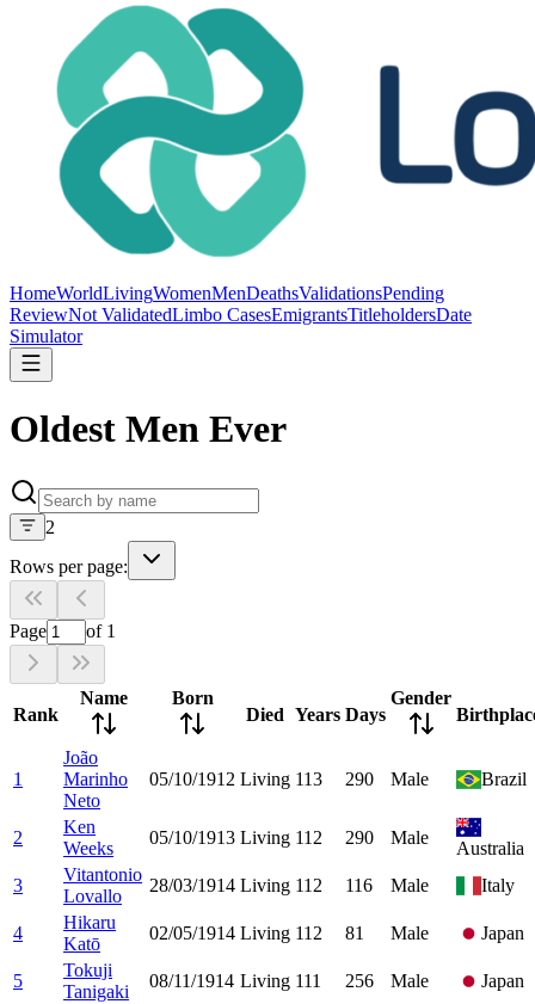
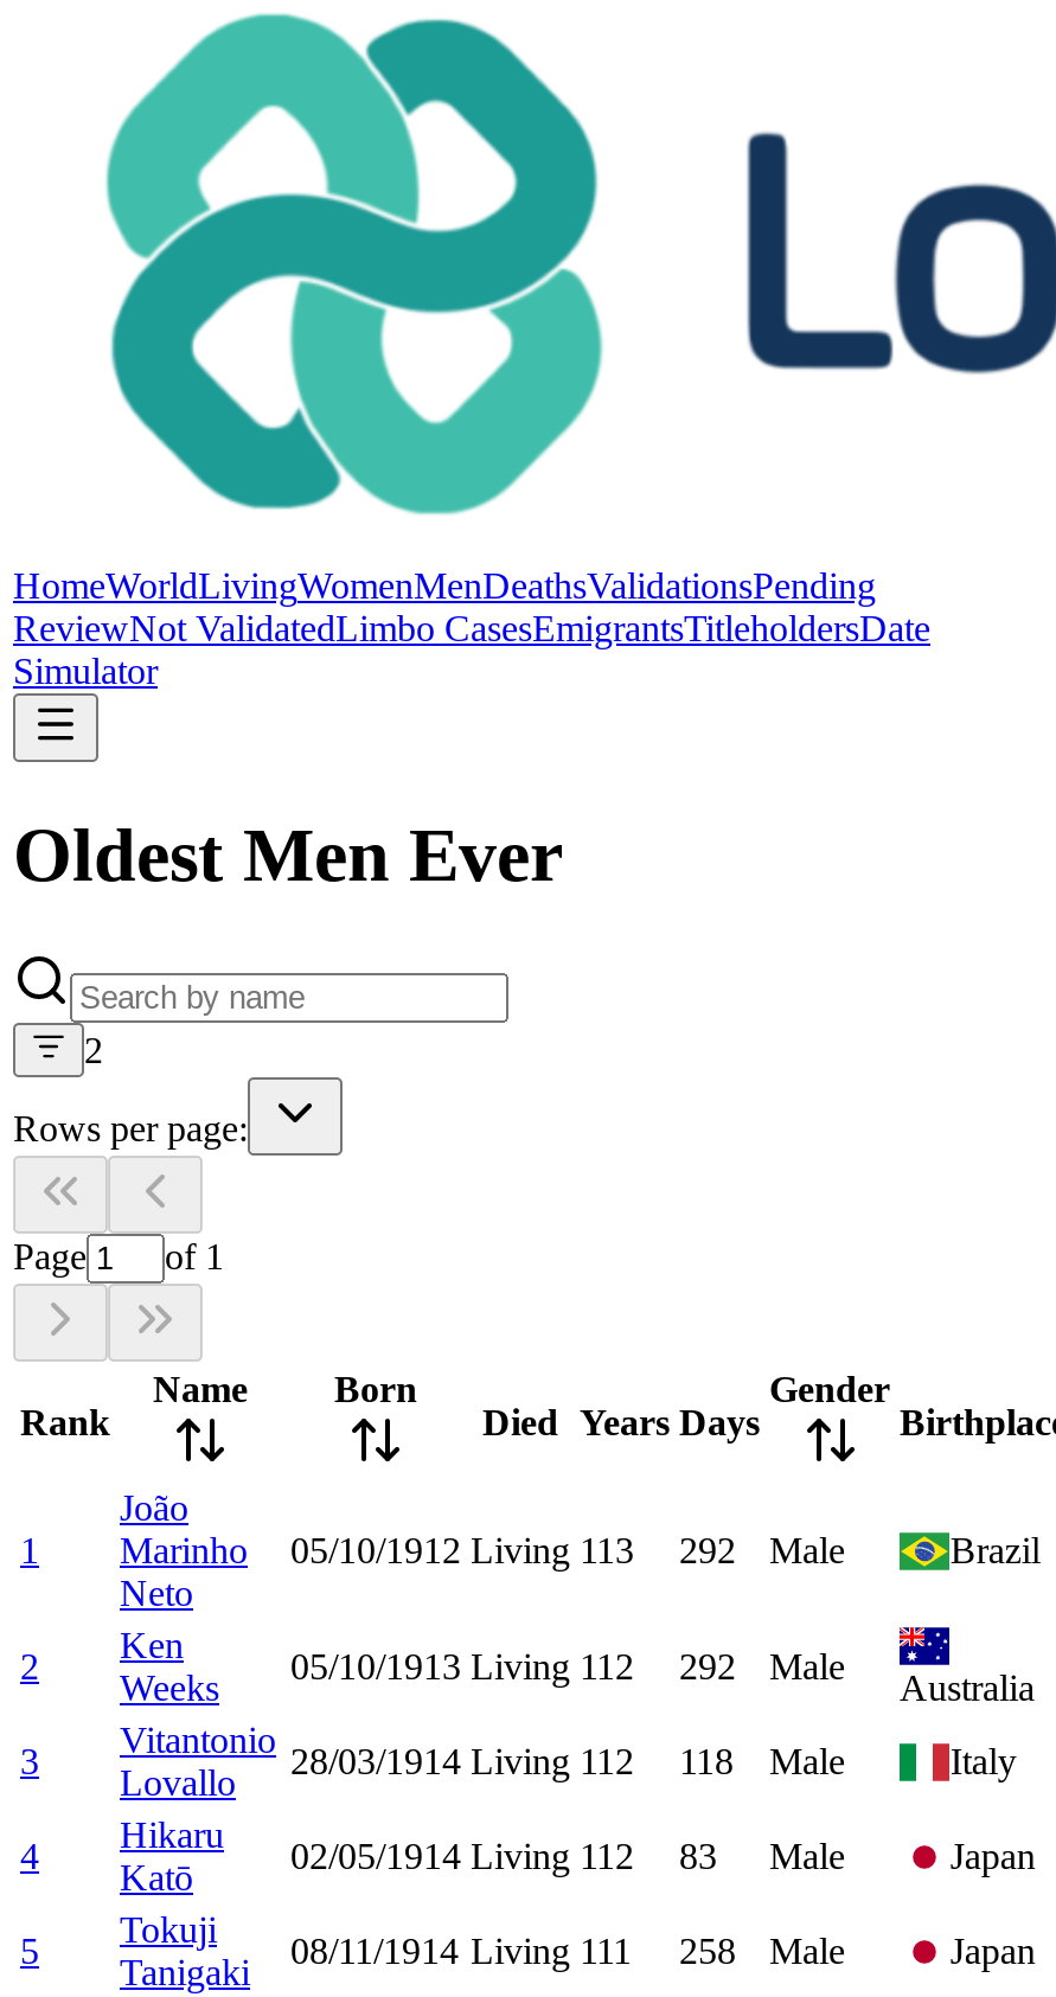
[13,769,429,789] 1 Marinho 05/10/1912 Living 113 290 Male -> [20,1530,845,1570] 1 Marinho 05/10/1912 Living 113 292 Male
[149,827,429,847] 05/10/1913 Living 112 290 Male -> [290,1646,845,1686] 05/10/1913 Living 112 292 Male
[149,875,429,895] 28/03/1914 Living 112 116 Male -> [290,1741,845,1781] 28/03/1914 Living 112 118 Male
[149,923,429,943] 02/05/1914 Living 112 81 Male -> [290,1836,845,1876] 02/05/1914 Living 112 83 Male
[149,970,429,991] 08/11/1914 Living 111 256 Male -> [290,1930,845,1971] 08/11/1914 Living 111 258 Male

